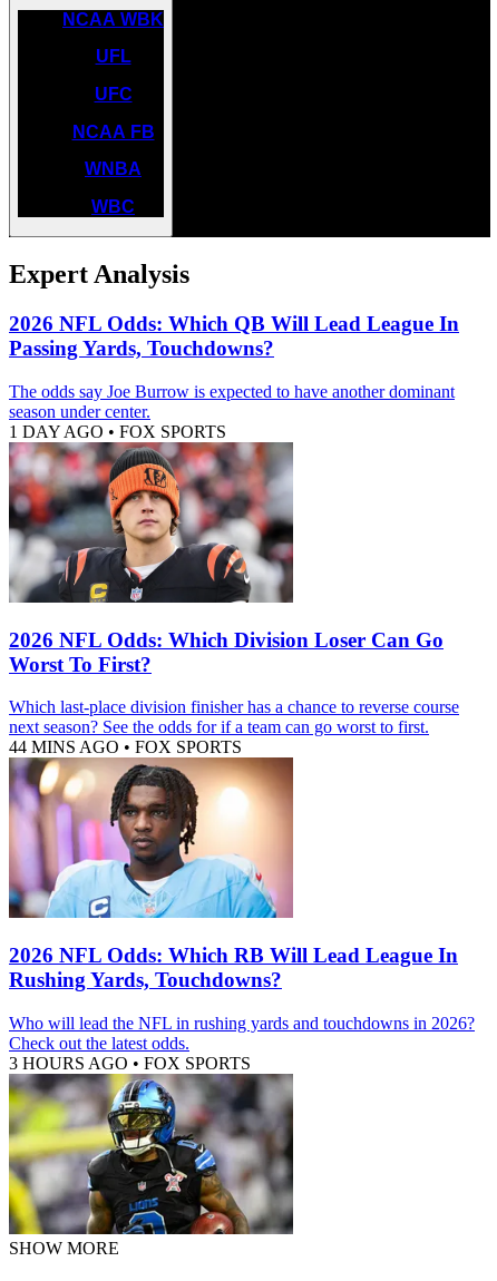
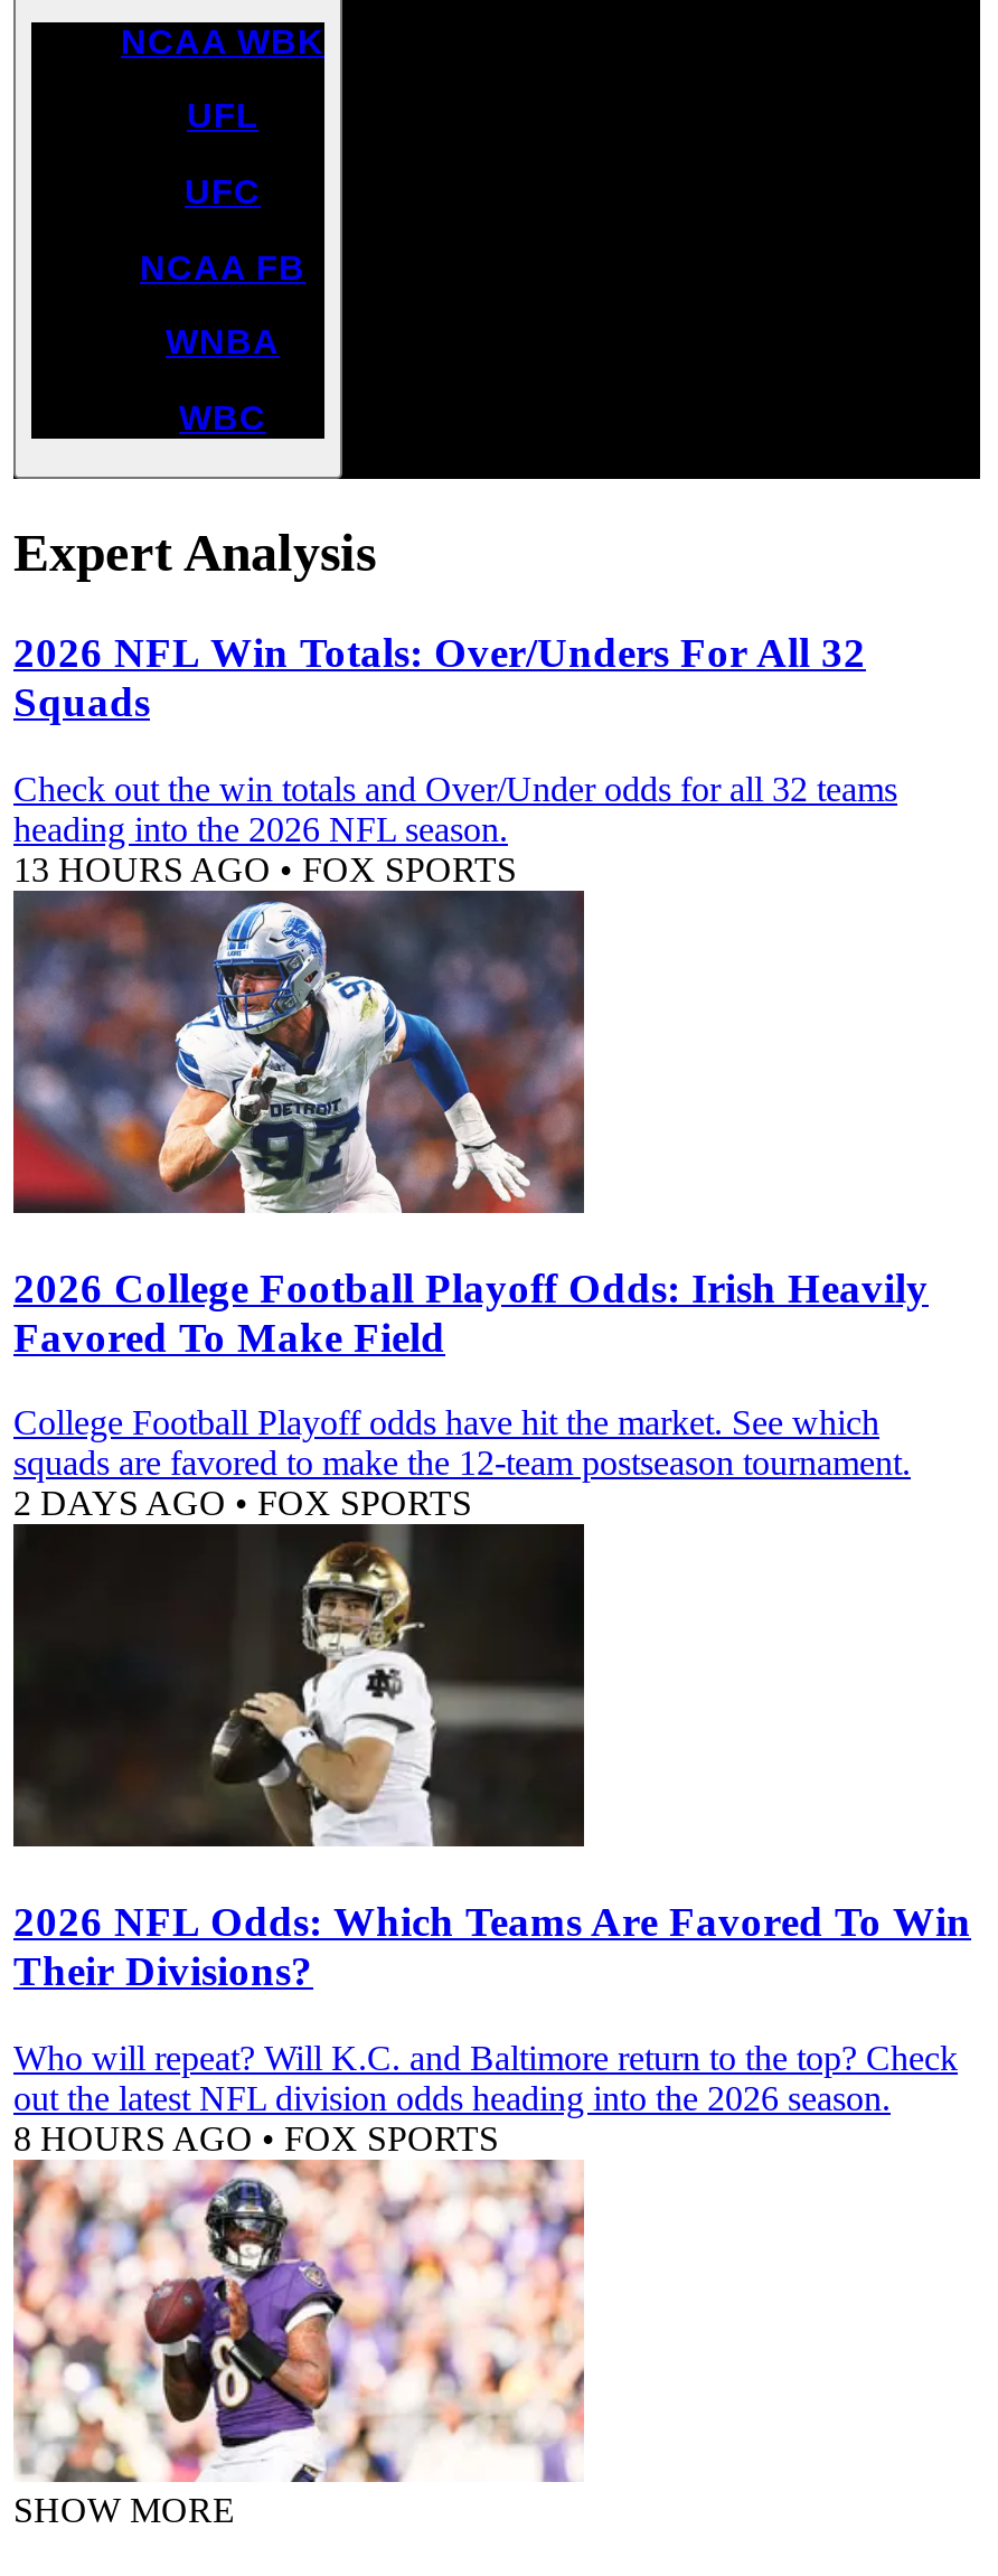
[9,312,459,360] 2026 NFL Odds: Which QB Will Lead League In | Passing Yards, Touchdowns? -> [13,629,866,726] 2026 NFL Win Totals: Over/Unders For All 32 | Squads
[9,382,455,441] The odds say Joe Burrow is expected to have another dominant | season under center. | 1 DAY AGO • FOX SPORTS -> [13,770,897,888] Check out the win totals and Over/Under odds for all 32 teams | heading into the 2026 NFL season. | 13 HOURS AGO • FOX SPORTS
[9,442,444,676] [image] | 2026 NFL Odds: Which Division Loser Can Go | Worst To First? -> [11,893,929,1360] [image] | 2026 College Football Playoff Odds: Irish Heavily | Favored To Make Field
[8,698,459,919] [image] | Which last-place division finisher has a chance to reverse course | next season? See the odds for if a team can go worst to first. | 44 MINS AGO • FOX SPORTS -> [11,1404,911,1849] [image] | College Football Playoff odds have hit the market. See which | squads are favored to make the 12-team postseason tournament. | 2 DAYS AGO • FOX SPORTS
[9,943,458,991] 2026 NFL Odds: Which RB Will Lead League In | Rushing Yards, Touchdowns? -> [13,1898,971,1994] 2026 NFL Odds: Which Teams Are Favored To Win | Their Divisions?
[9,1013,475,1072] Who will lead the NFL in rushing yards and touchdowns in 2026? | Check out the latest odds. | 3 HOURS AGO • FOX SPORTS -> [13,2038,958,2157] Who will repeat? Will K.C. and Baltimore return to the top? Check | out the latest NFL division odds heading into the 2026 season. | 8 HOURS AGO • FOX SPORTS
[8,1073,294,1235] [image] -> [13,2160,586,2484] [image]

